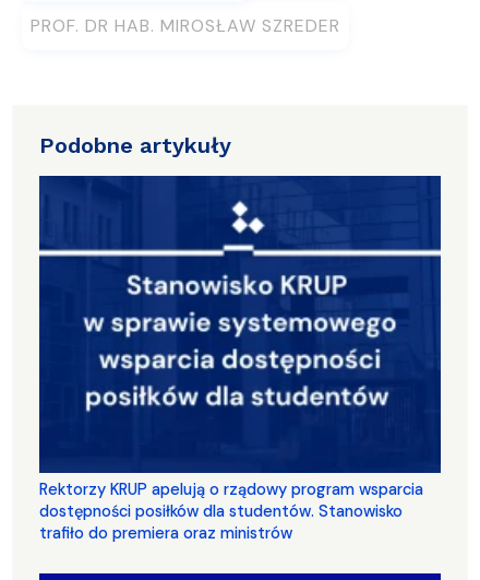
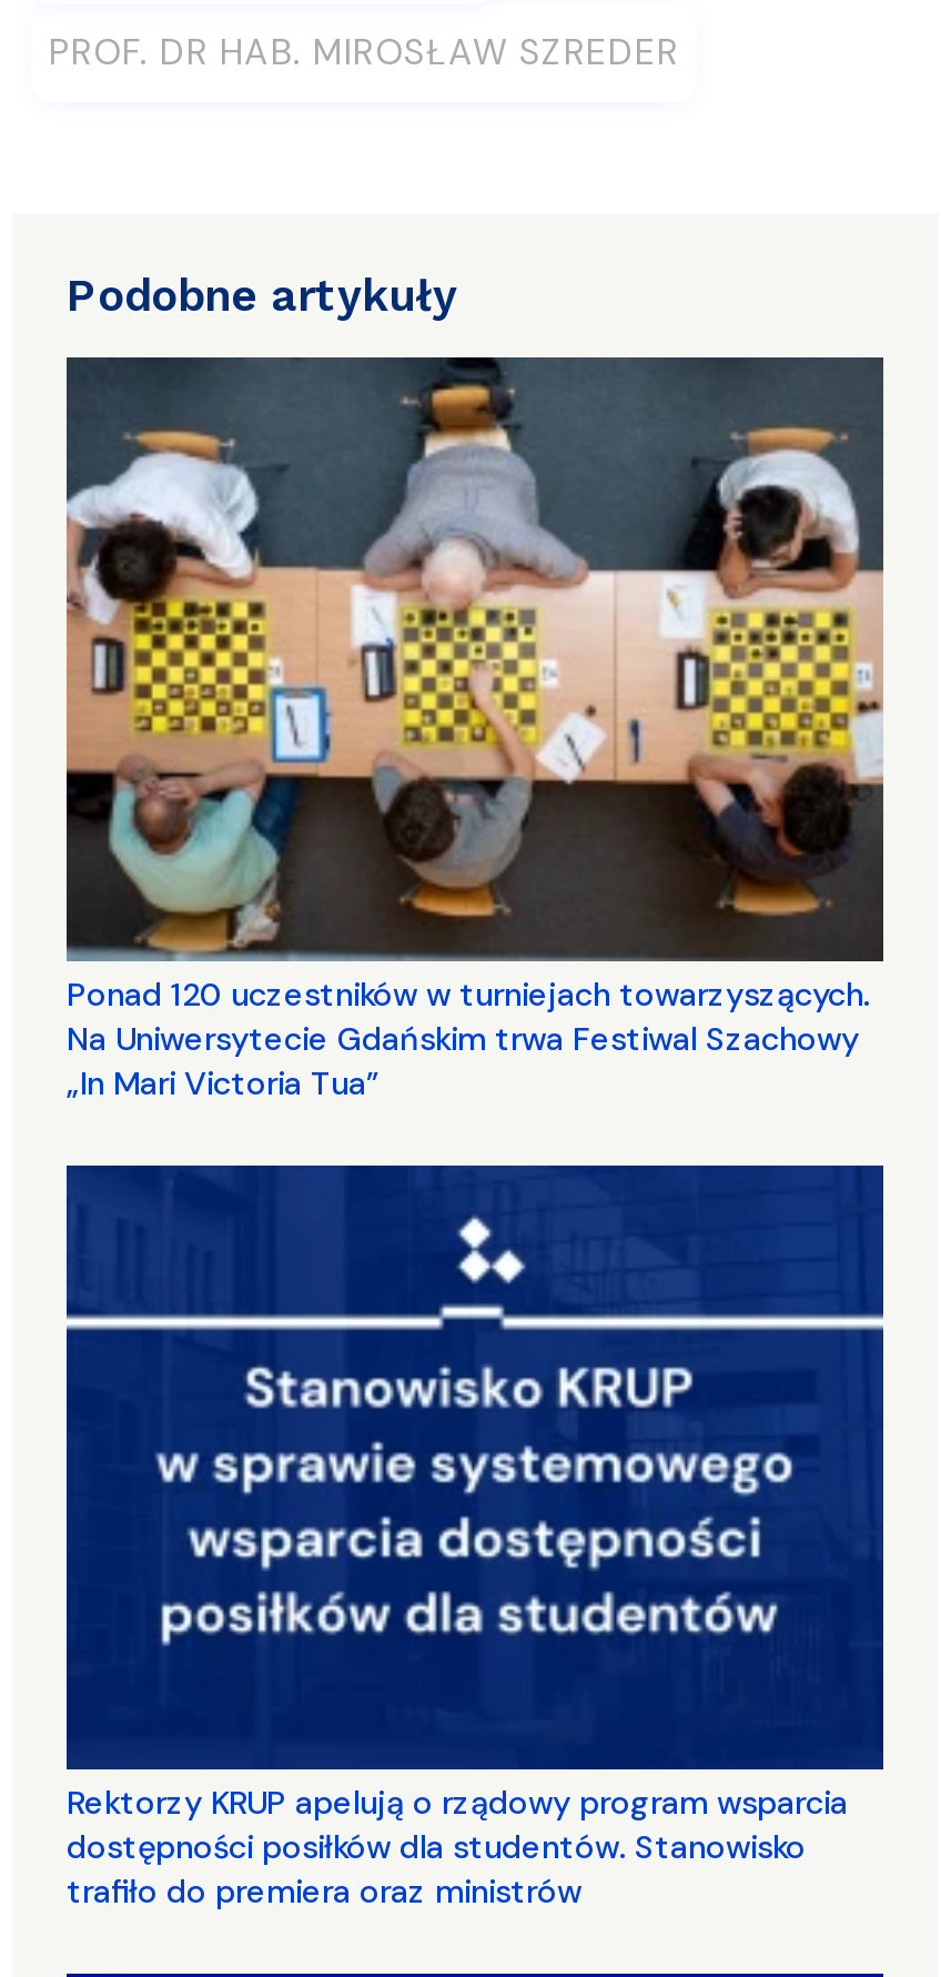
none -> [64,355,886,1106] [image] | Ponad 120 uczestników w turniejach towarzyszących. | Na Uniwersytecie Gdańskim trwa Festiwal Szachowy | „In Mari Victoria Tua”

